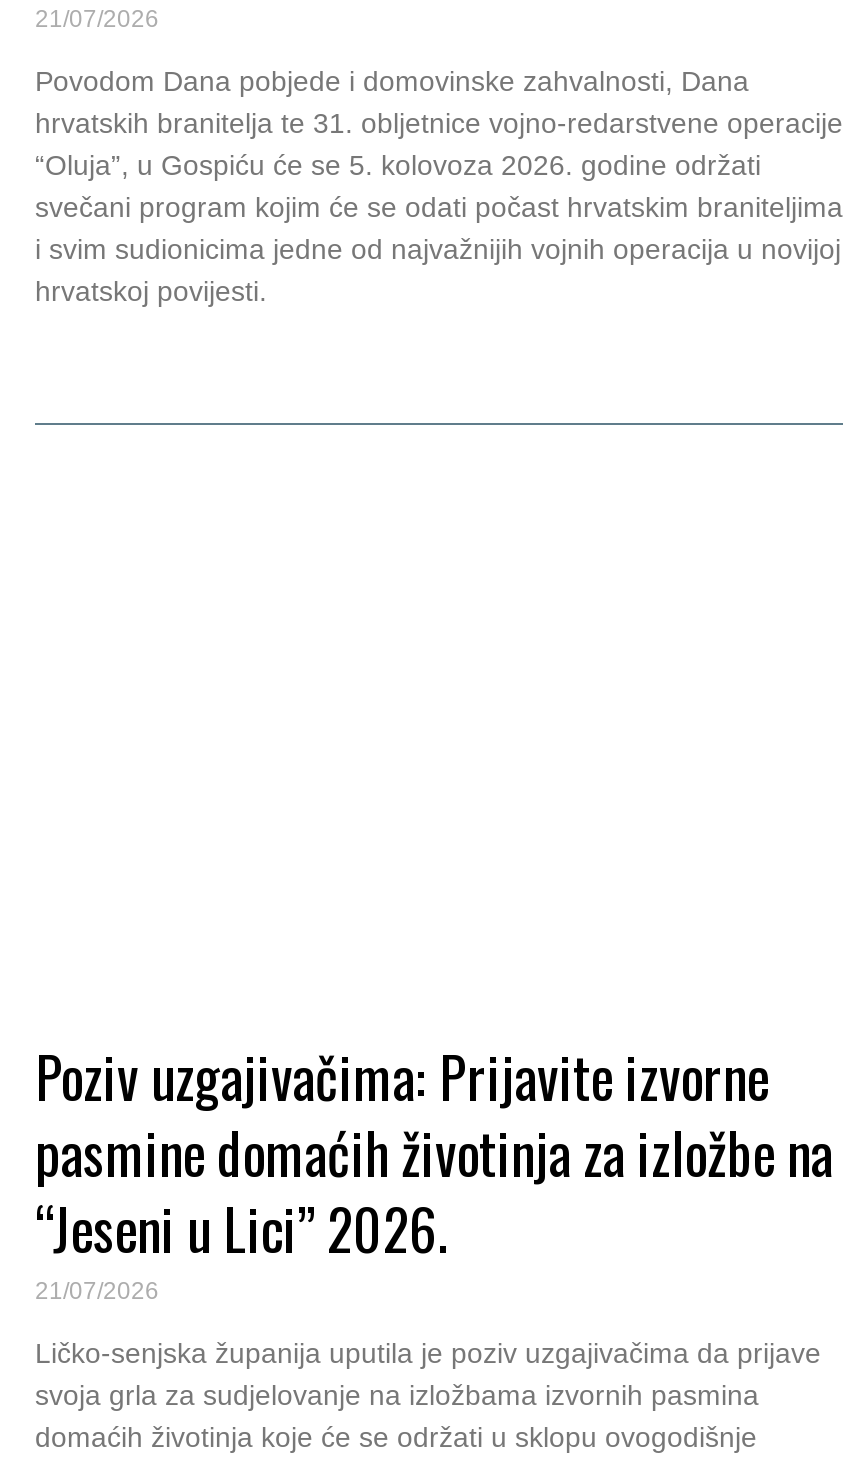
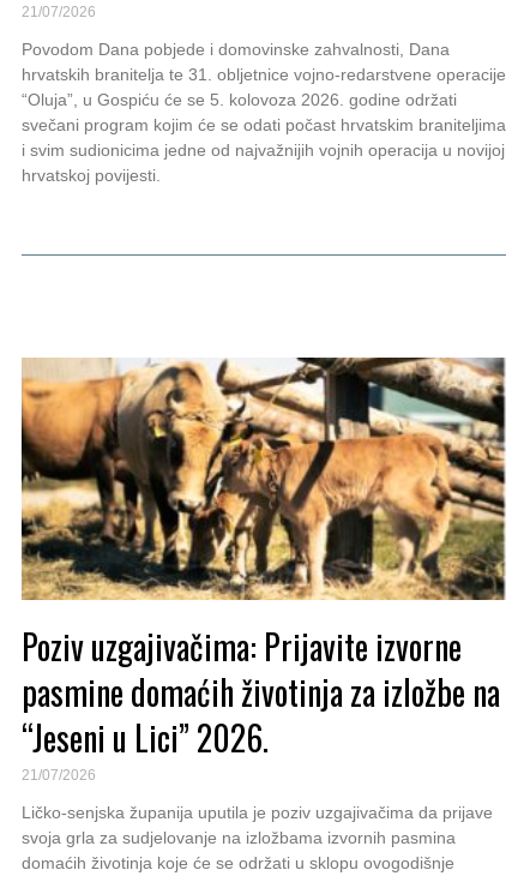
none -> [20,356,506,601] [image]

